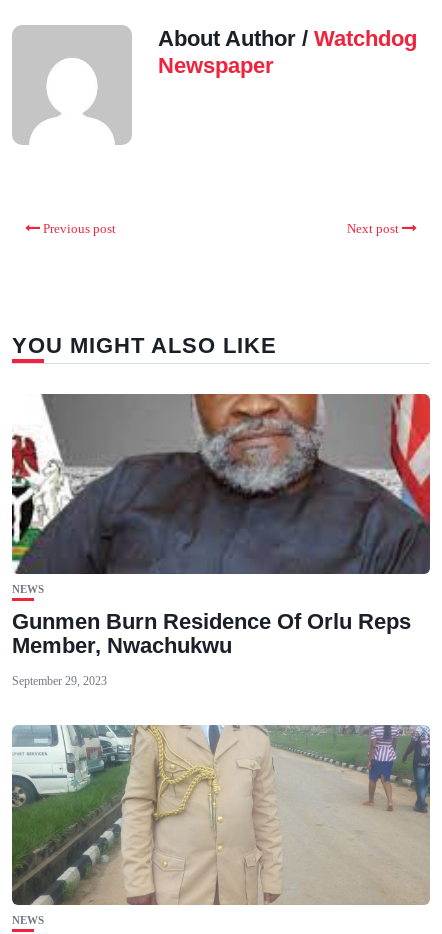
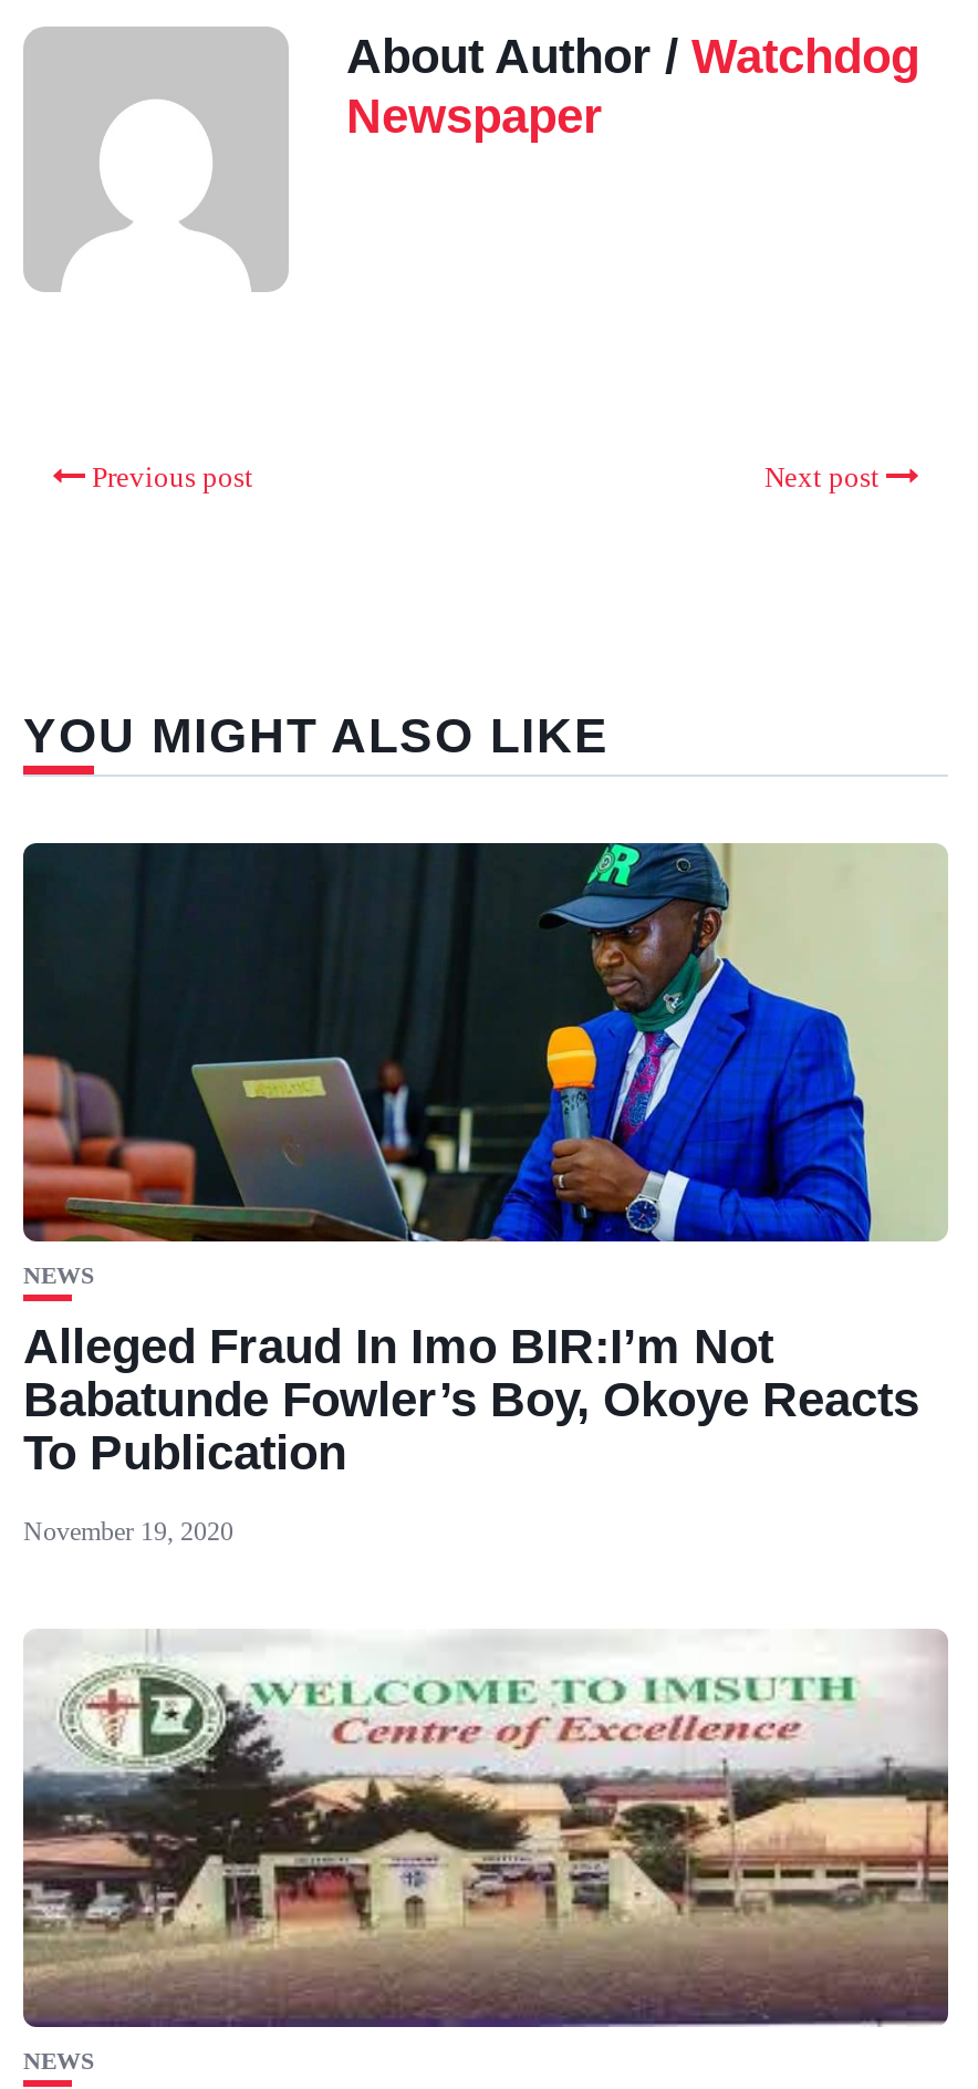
[11,393,431,658] [image] | Gunmen Burn Residence Of Orlu Reps | Member, Nwachukwu -> [21,841,948,1481] [image] | Alleged Fraud In Imo BIR:I’m Not | Babatunde Fowler’s Boy, Okoye Reacts | To Publication
[12,674,107,688] September 29, 2023 -> [23,1517,233,1547] November 19, 2020
[12,724,430,906] [image] -> [23,1629,948,2029] [image]

